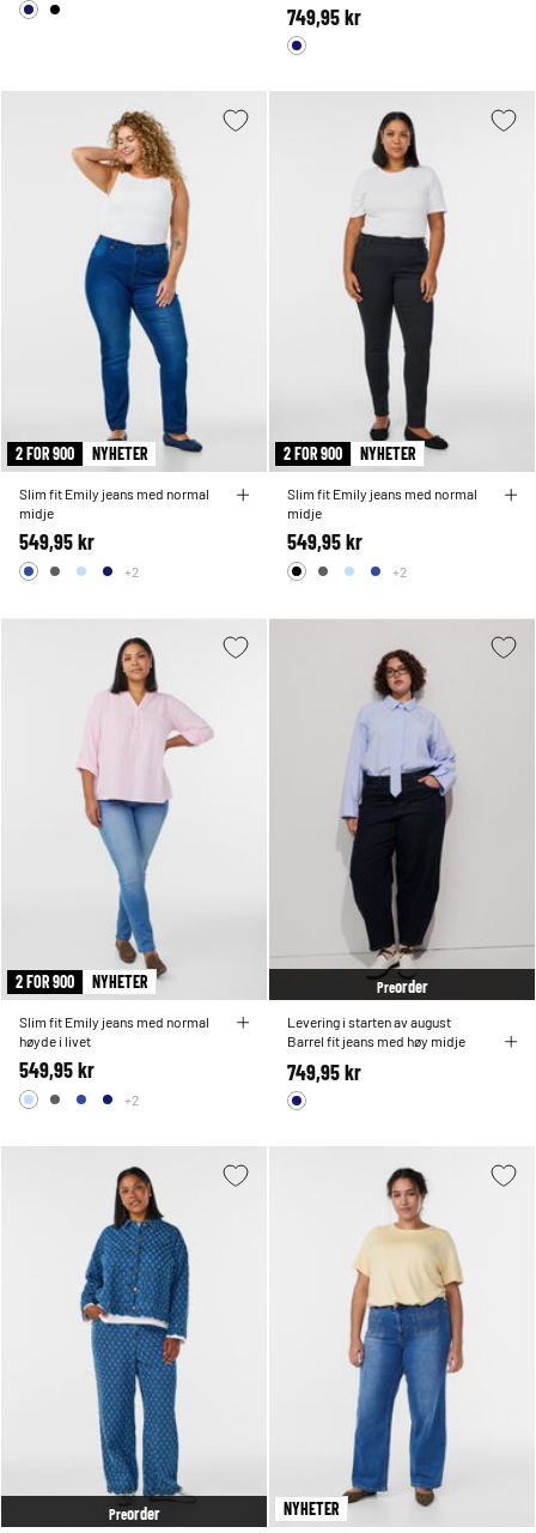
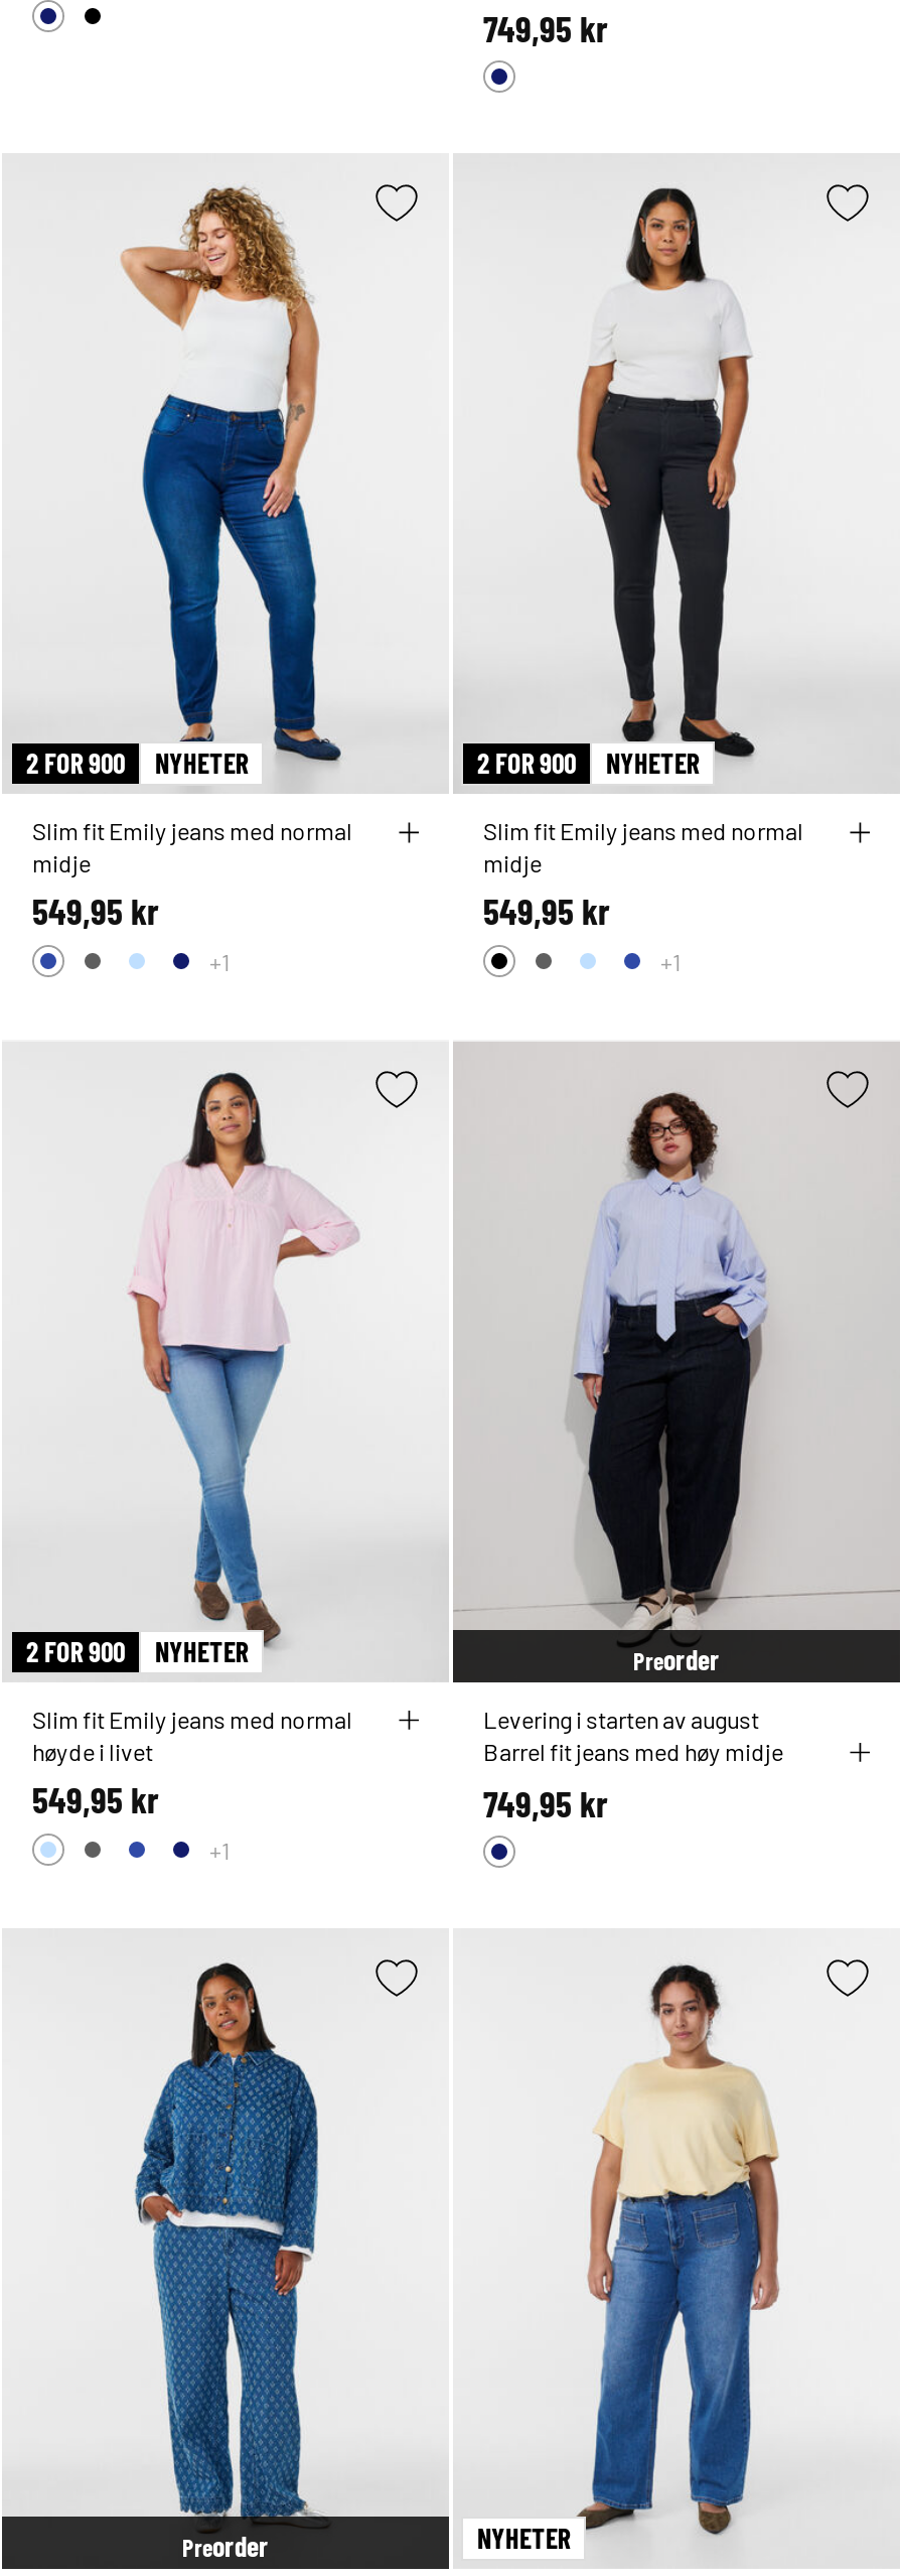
[124,562,139,581] +2 -> [209,946,230,978] +1
[392,562,407,581] +2 -> [660,946,681,978] +1
[124,1089,139,1109] +2 -> [209,1833,230,1865] +1

